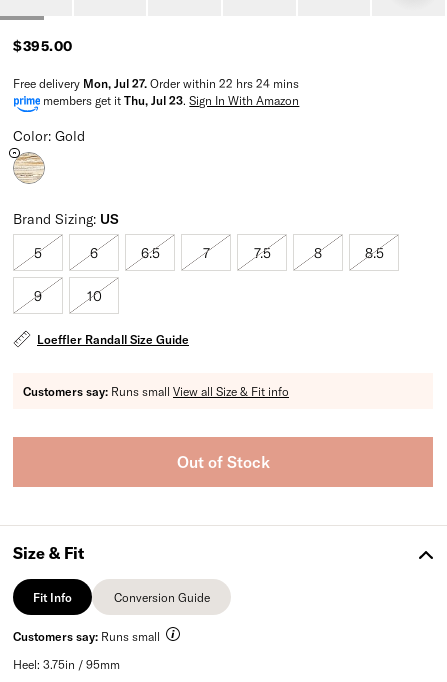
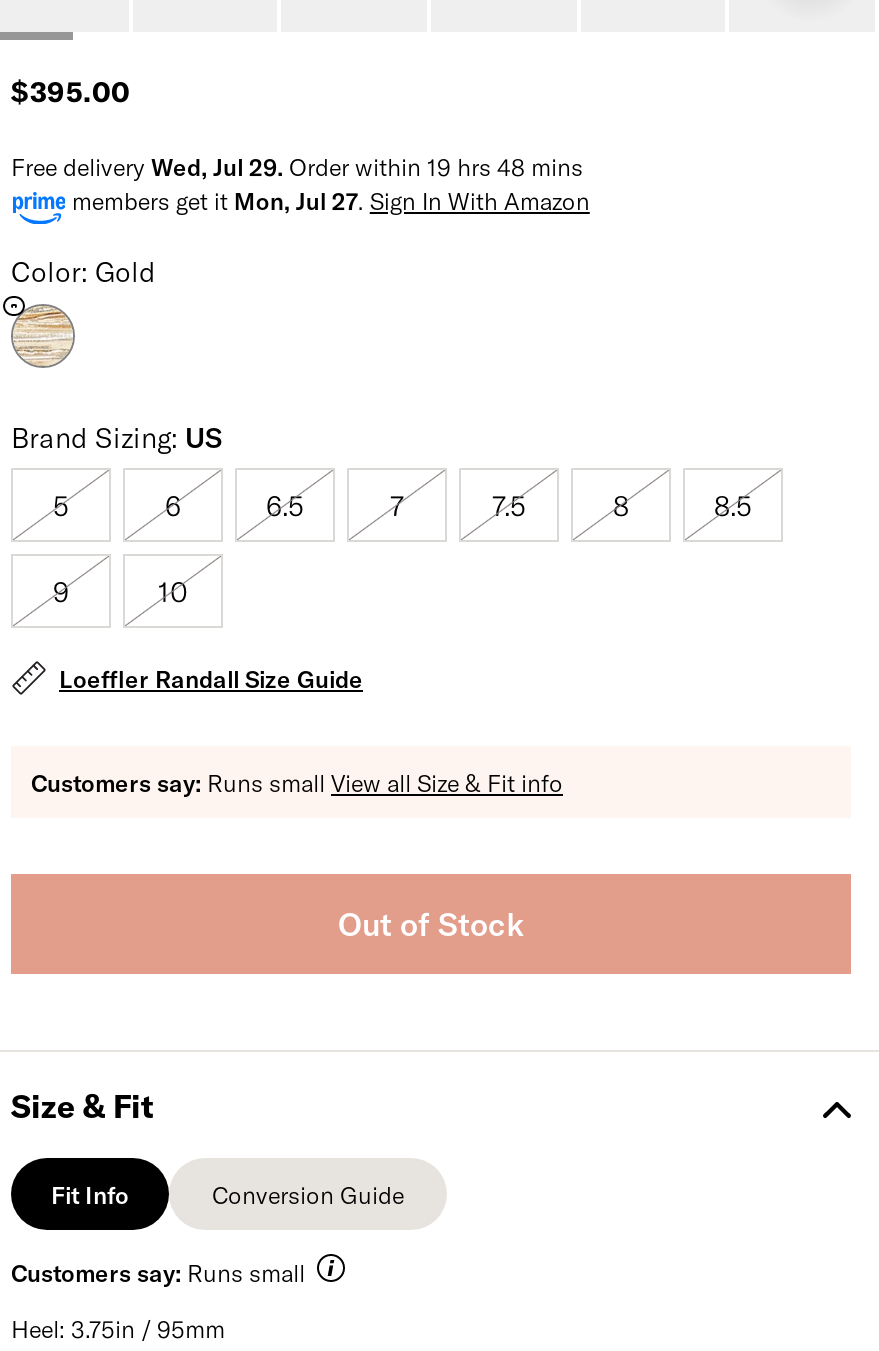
[13,76,299,90] Free delivery Mon, Jul 27. Order within 22 hrs 24 mins -> [11,151,583,179] Free delivery Wed, Jul 29. Order within 19 hrs 48 mins
[40,93,299,107] members get it Thu, Jul 23. Sign In With Amazon -> [66,185,590,213] members get it Mon, Jul 27. Sign In With Amazon

